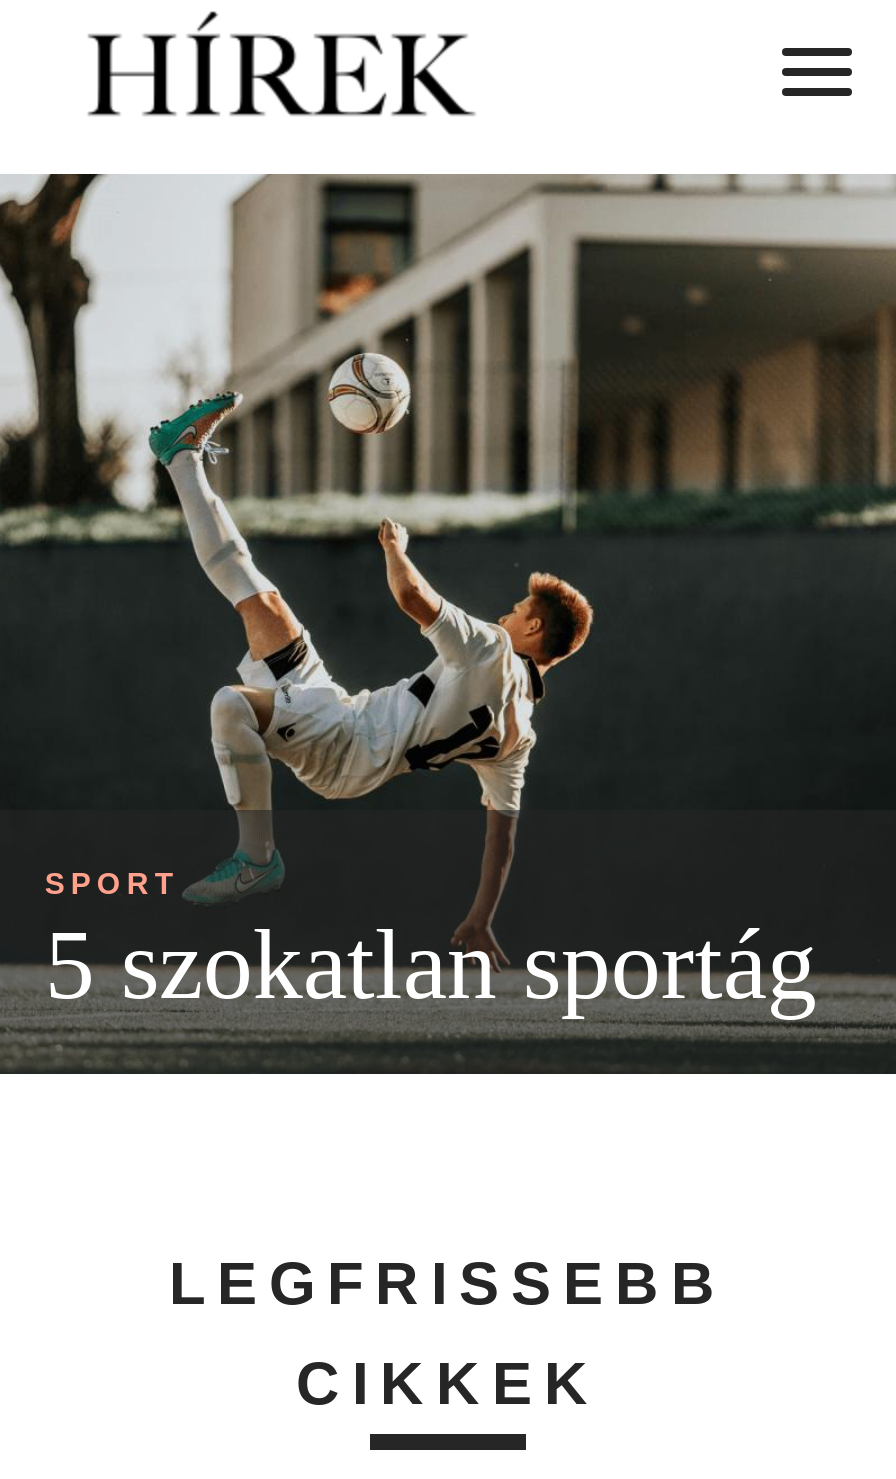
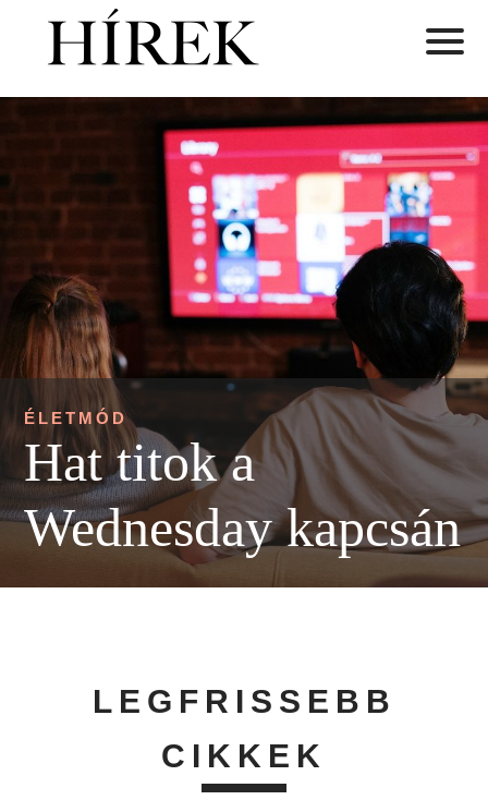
[6,172,890,1074] [image] | SPORT | 5 szokatlan sportág -> [3,96,485,587] [image] | ÉLETMÓD | Hat titok a | Wednesday kapcsán

